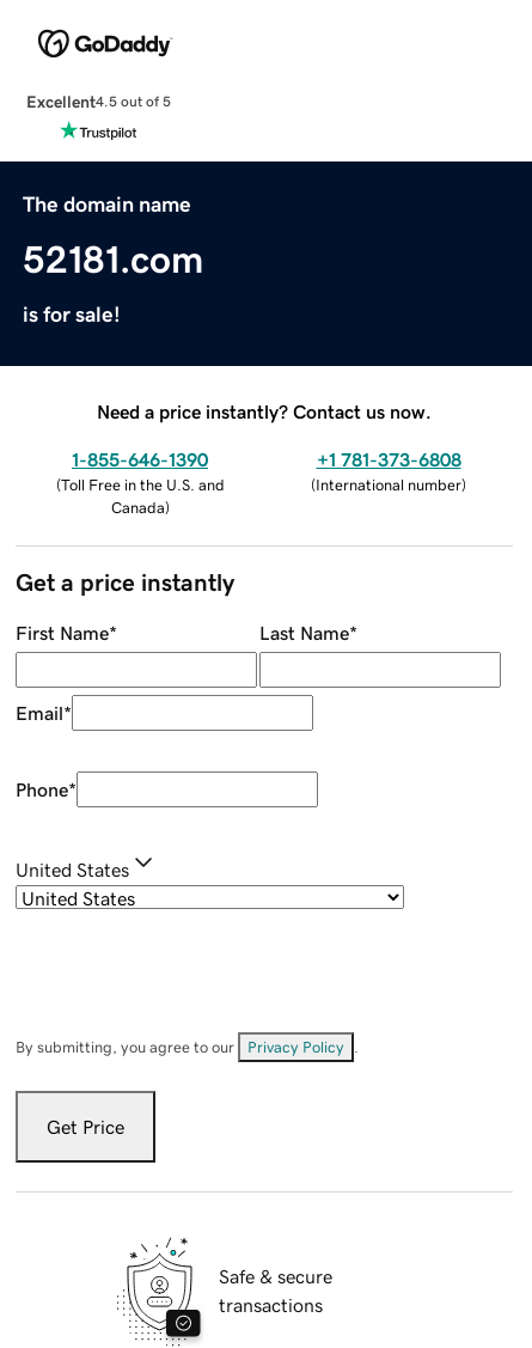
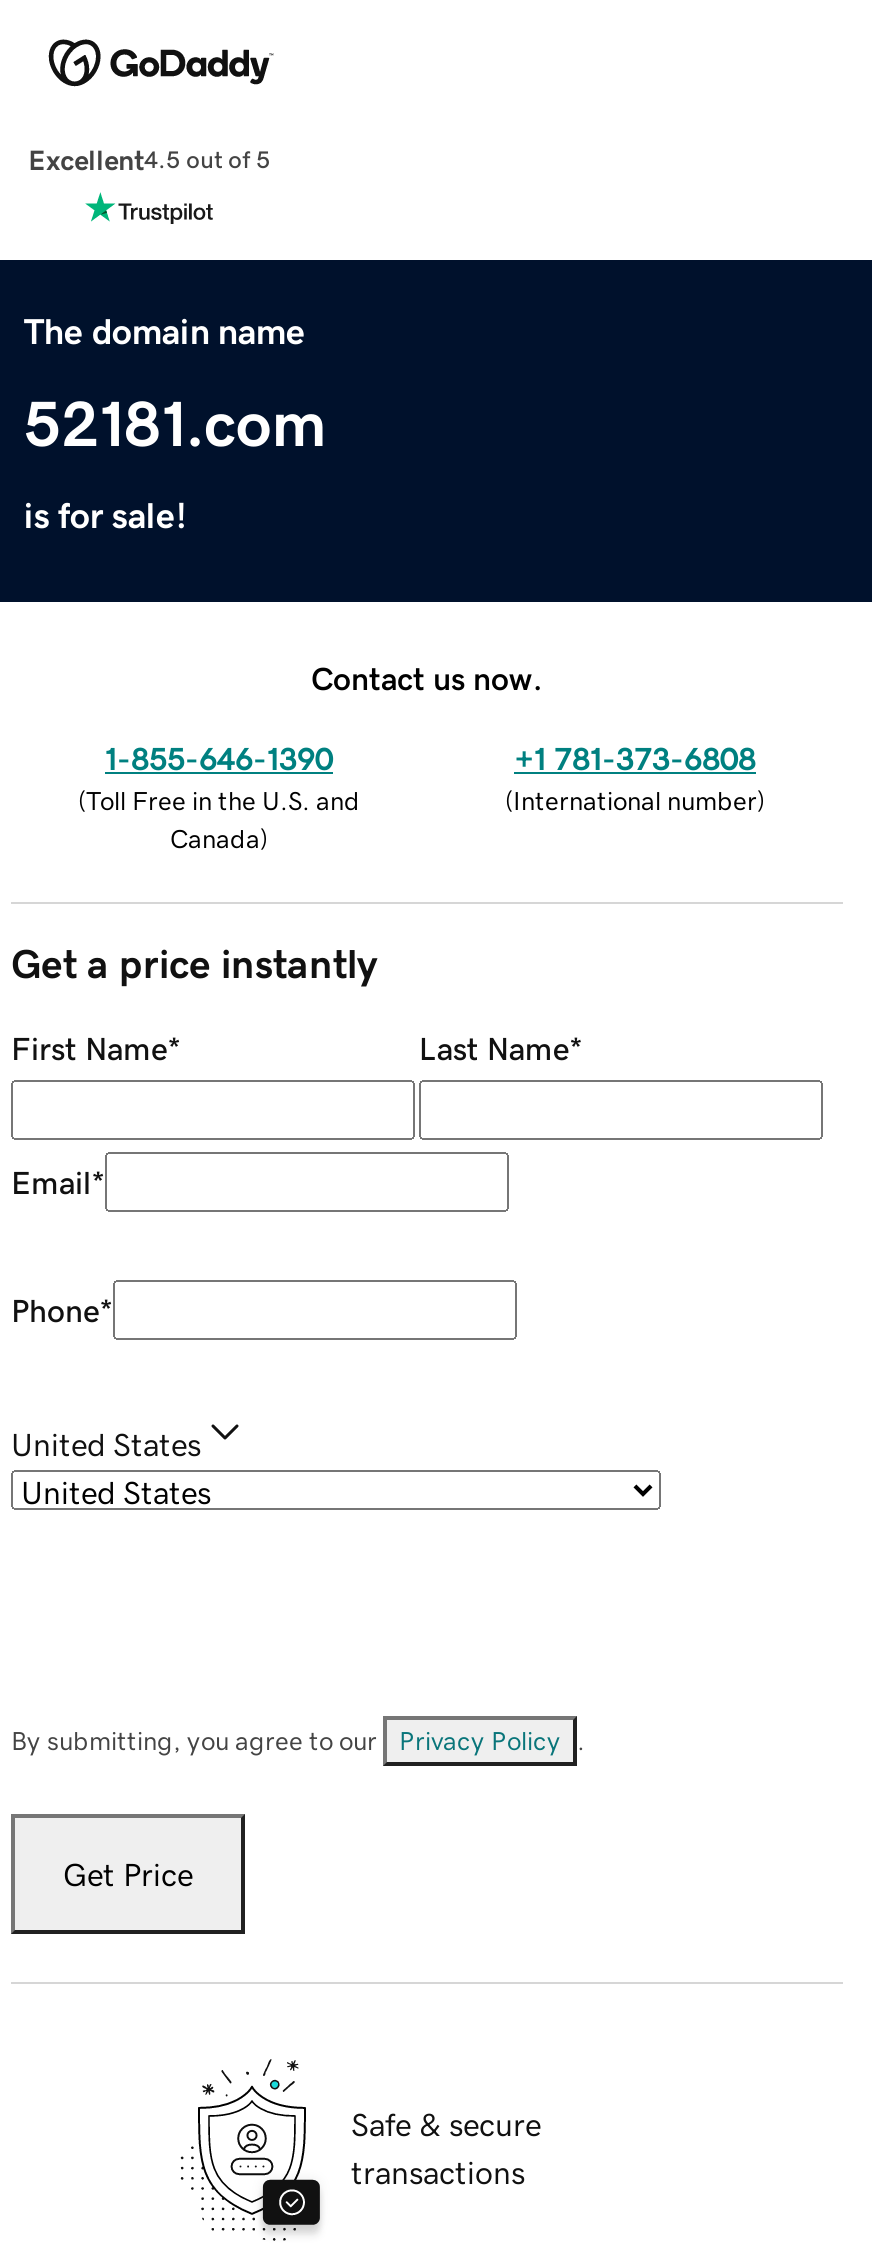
[97,401,432,421] Need a price instantly? Contact us now. -> [311,661,543,693] Contact us now.

